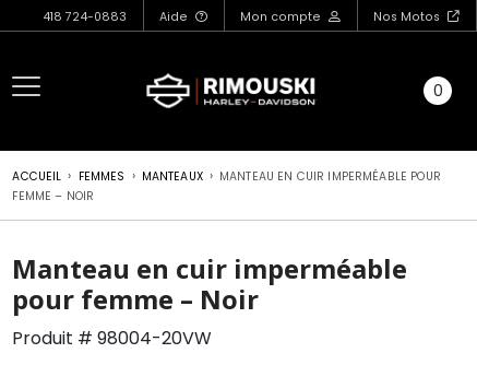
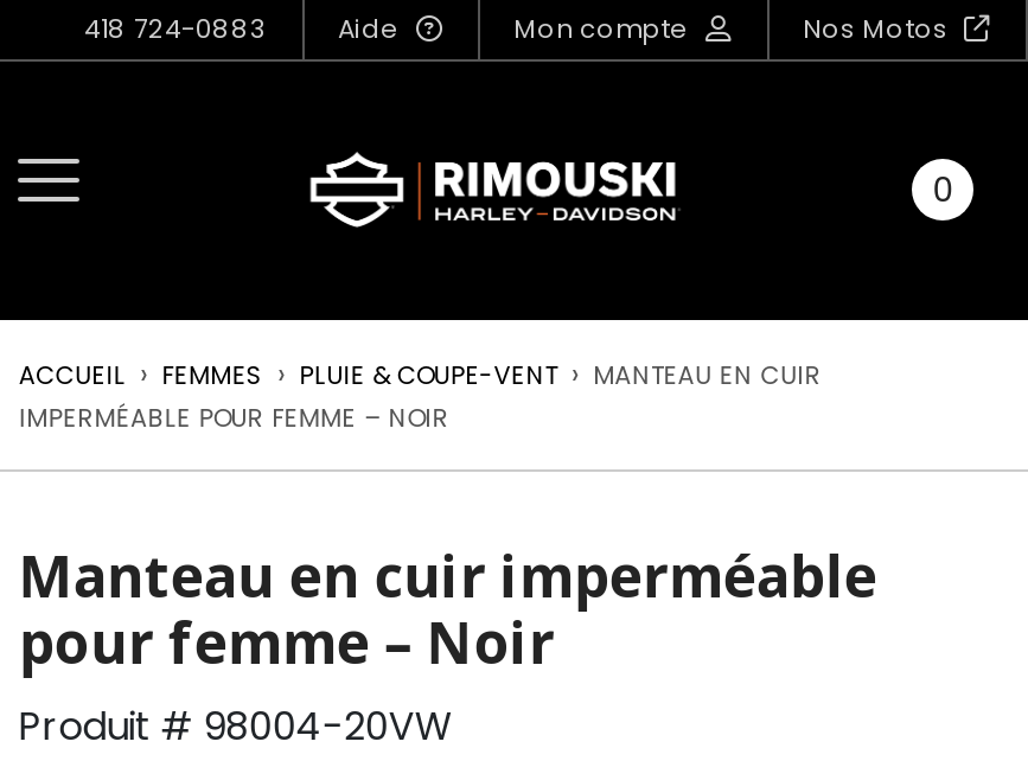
[12,166,441,204] ACCUEIL › FEMMES › MANTEAUX › MANTEAU EN CUIR IMPERMÉABLE POUR | FEMME – NOIR -> [19,353,821,436] ACCUEIL › FEMMES › PLUIE & COUPE-VENT › MANTEAU EN CUIR | IMPERMÉABLE POUR FEMME – NOIR

